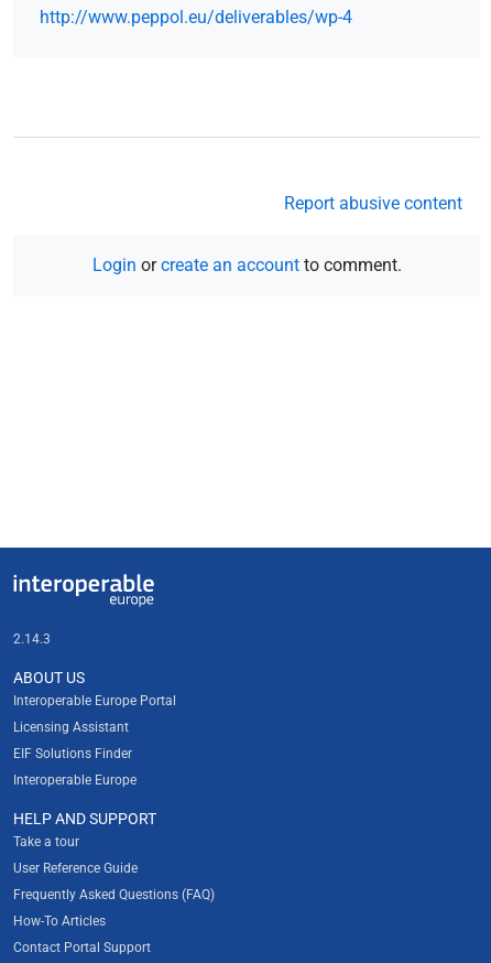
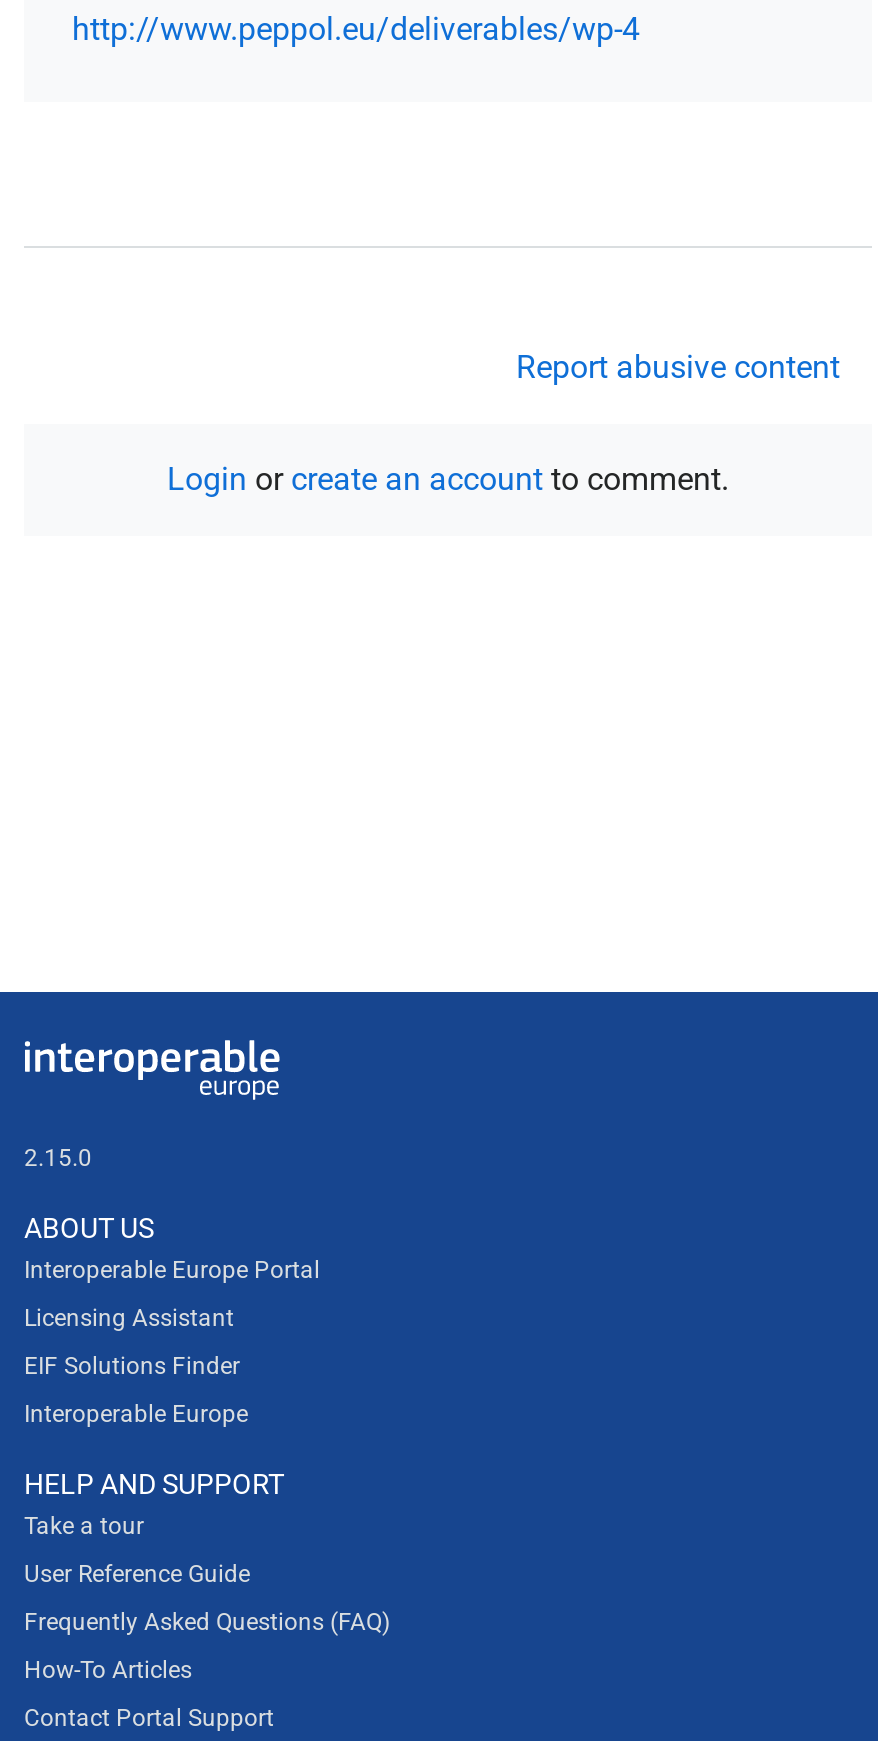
[13,631,51,647] 2.14.3 -> [24,1144,92,1172] 2.15.0

